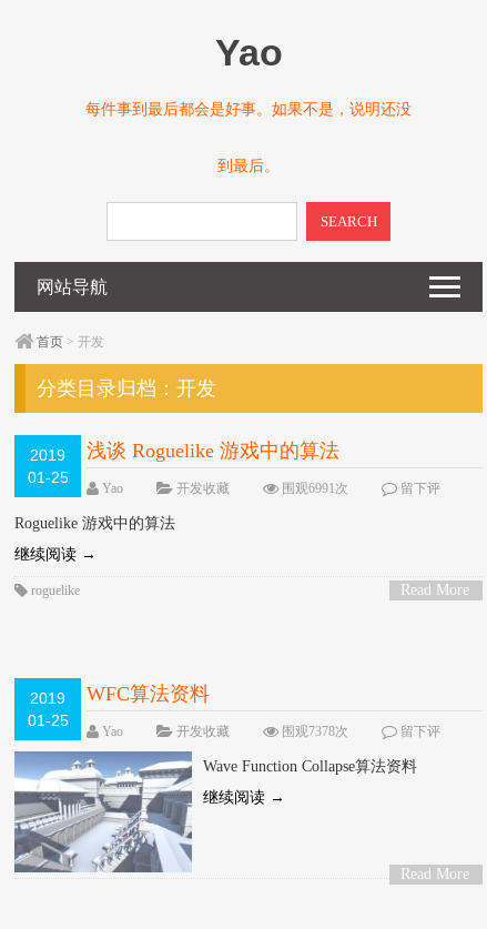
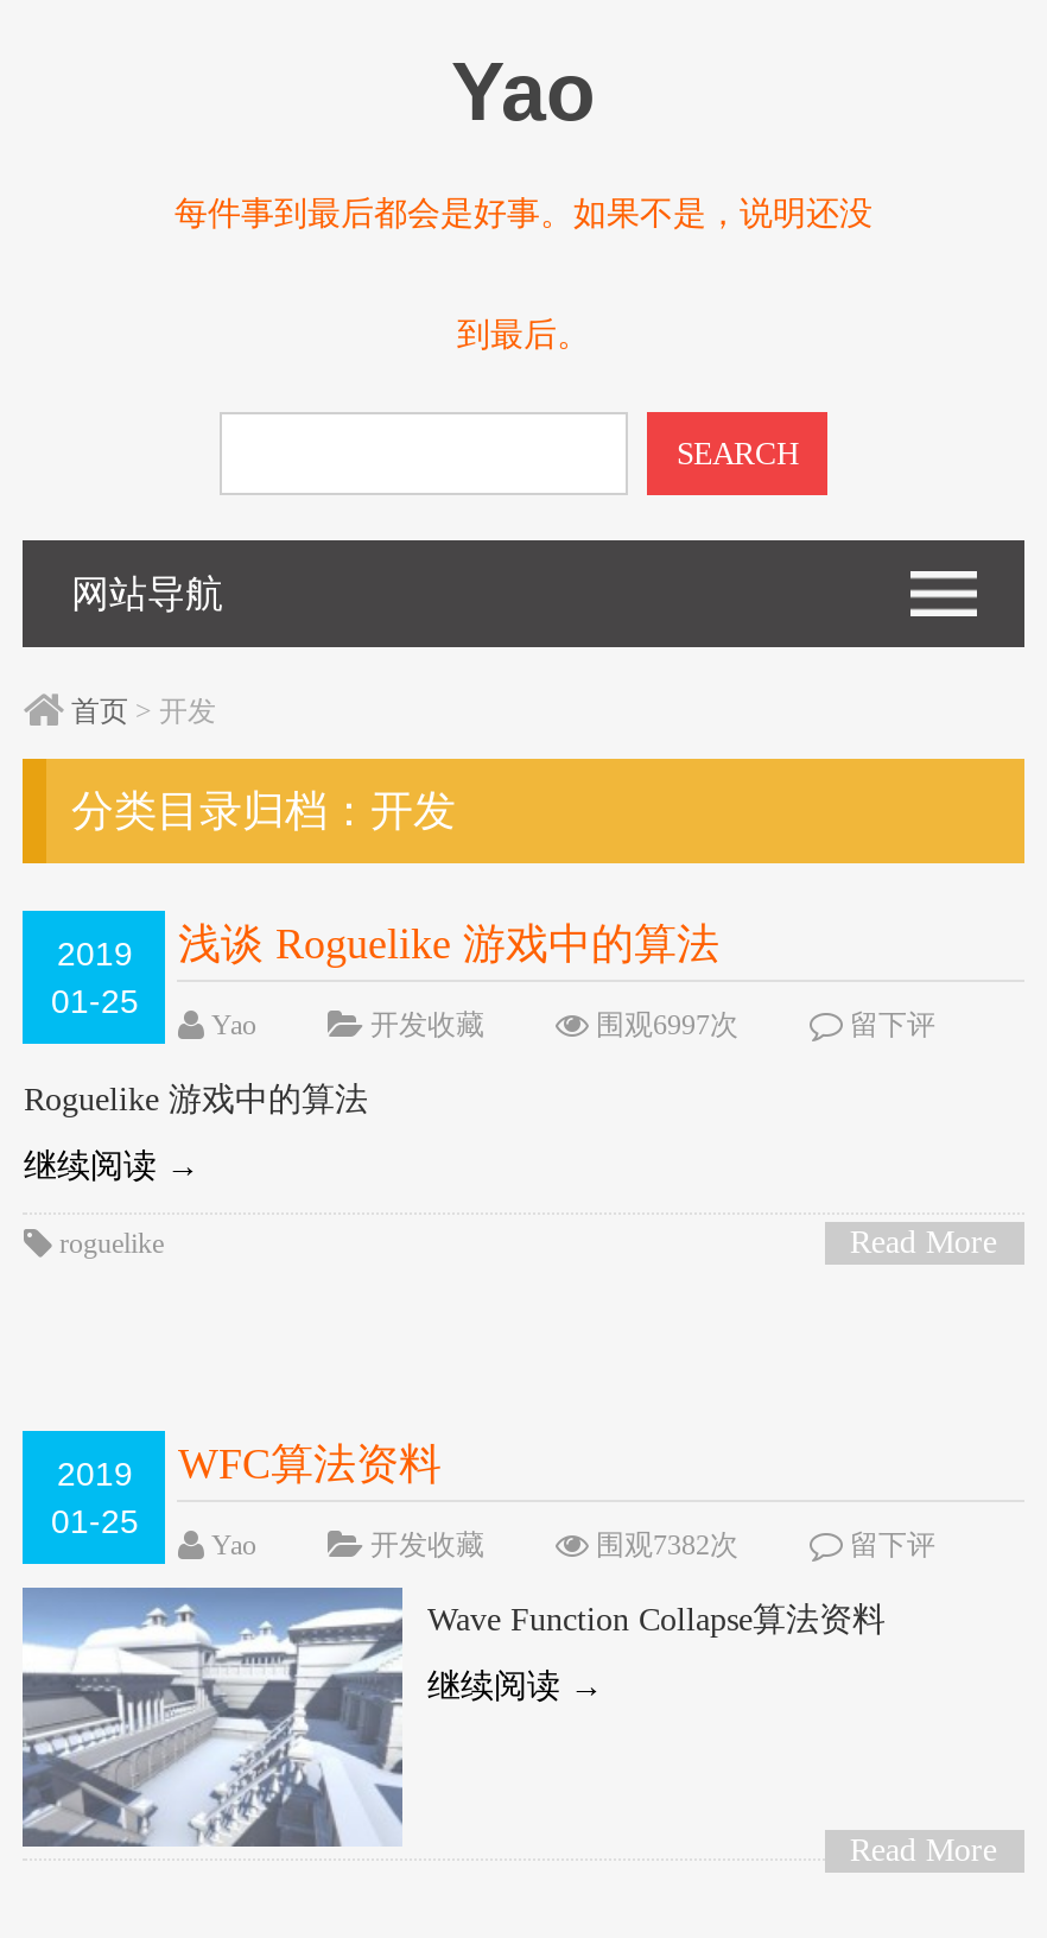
[279,481,349,496] 围观6991次 -> [589,1008,738,1041] 围观6997次
[279,724,349,739] 围观7378次 -> [589,1528,738,1562] 围观7382次

